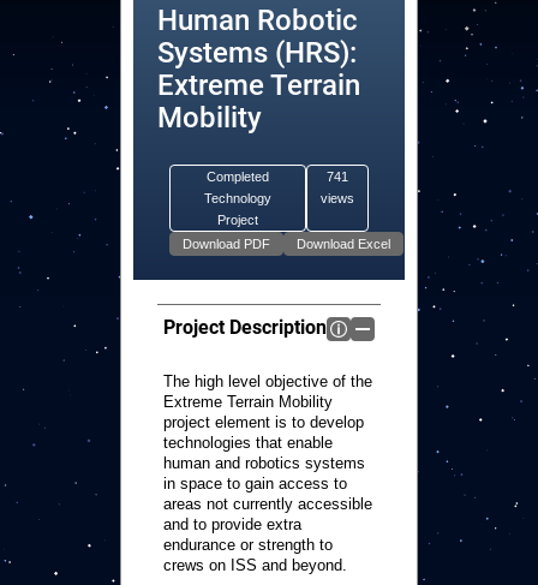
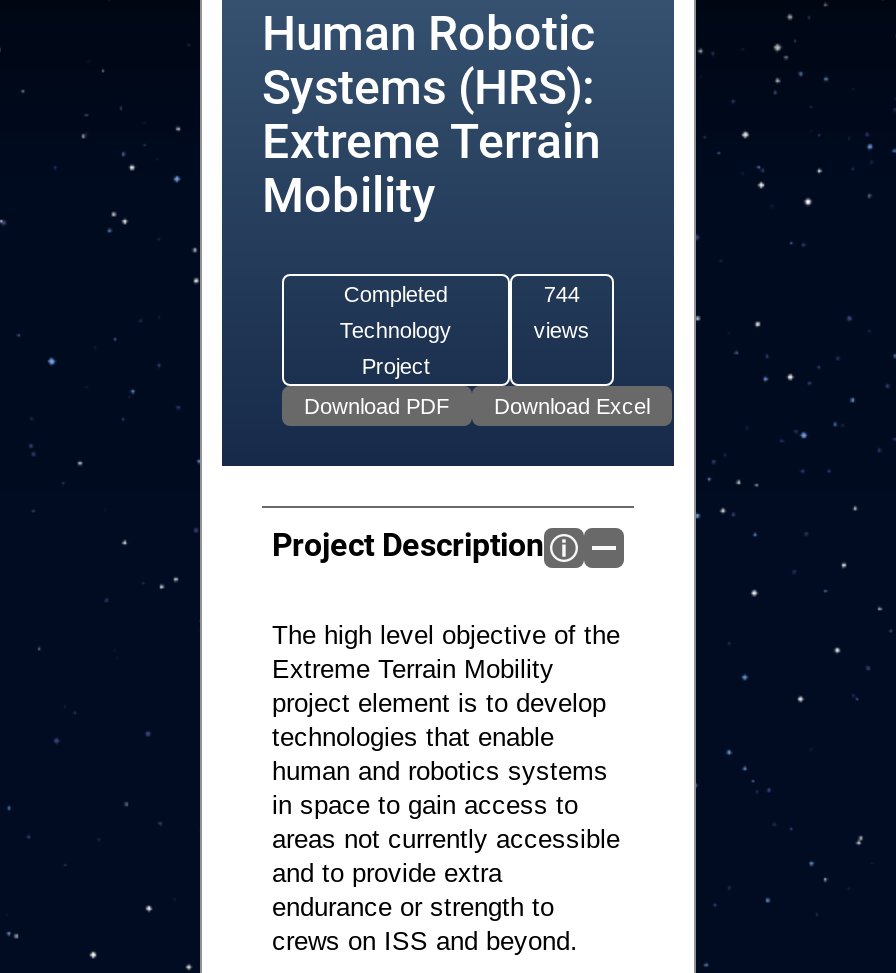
[326,169,348,184] 741 -> [544,282,580,306] 744

